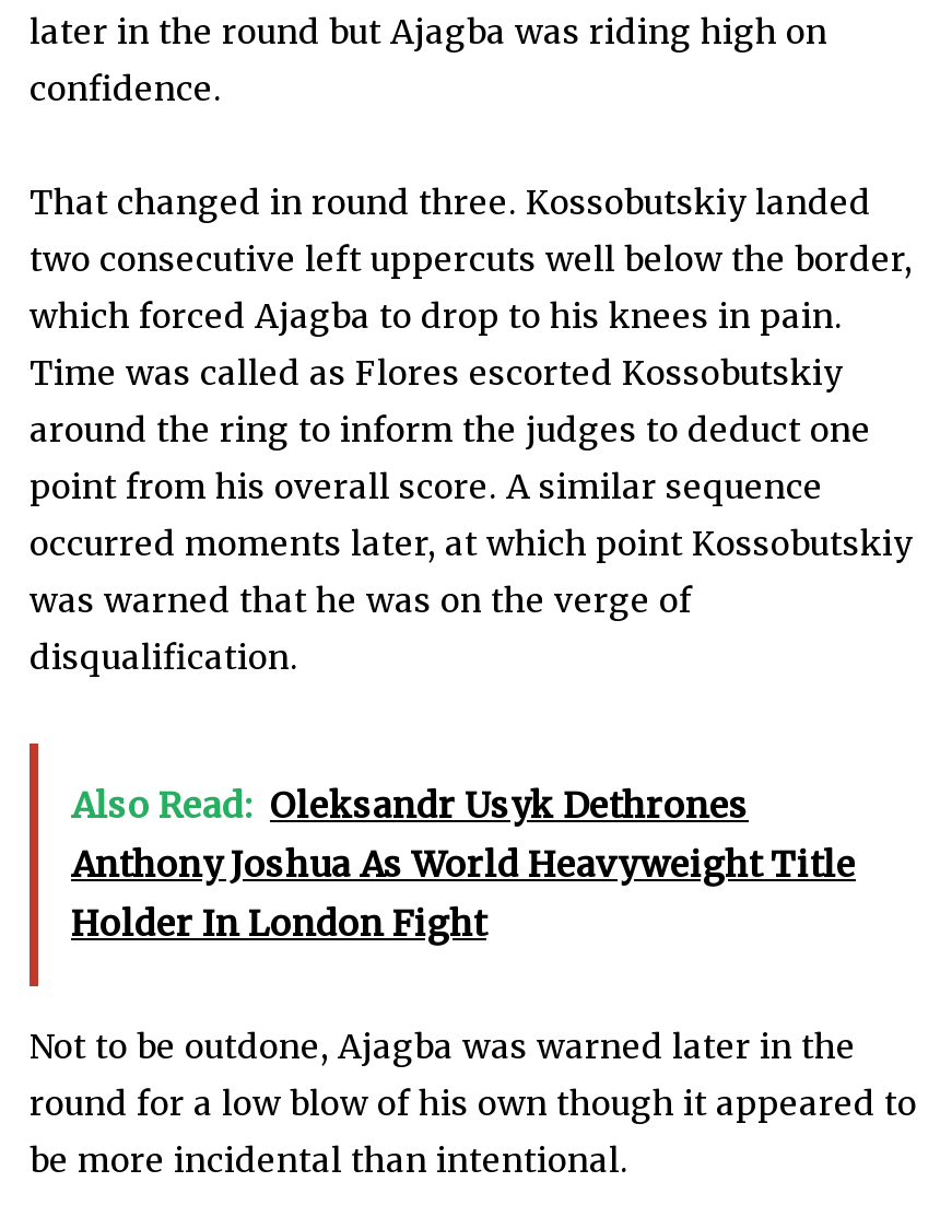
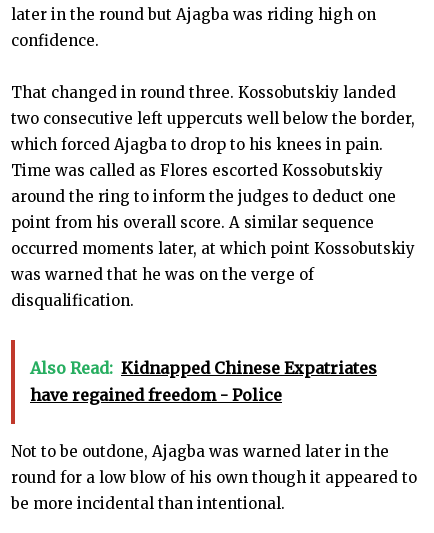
[71,782,856,944] Also Read: Oleksandr Usyk Dethrones | Anthony Joshua As World Heavyweight Title | Holder In London Fight -> [30,357,377,404] Also Read: Kidnapped Chinese Expatriates | have regained freedom - Police

